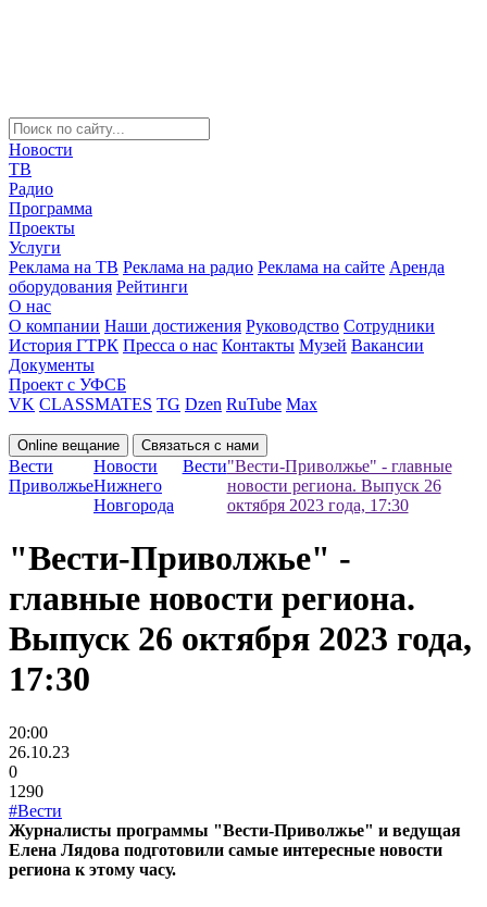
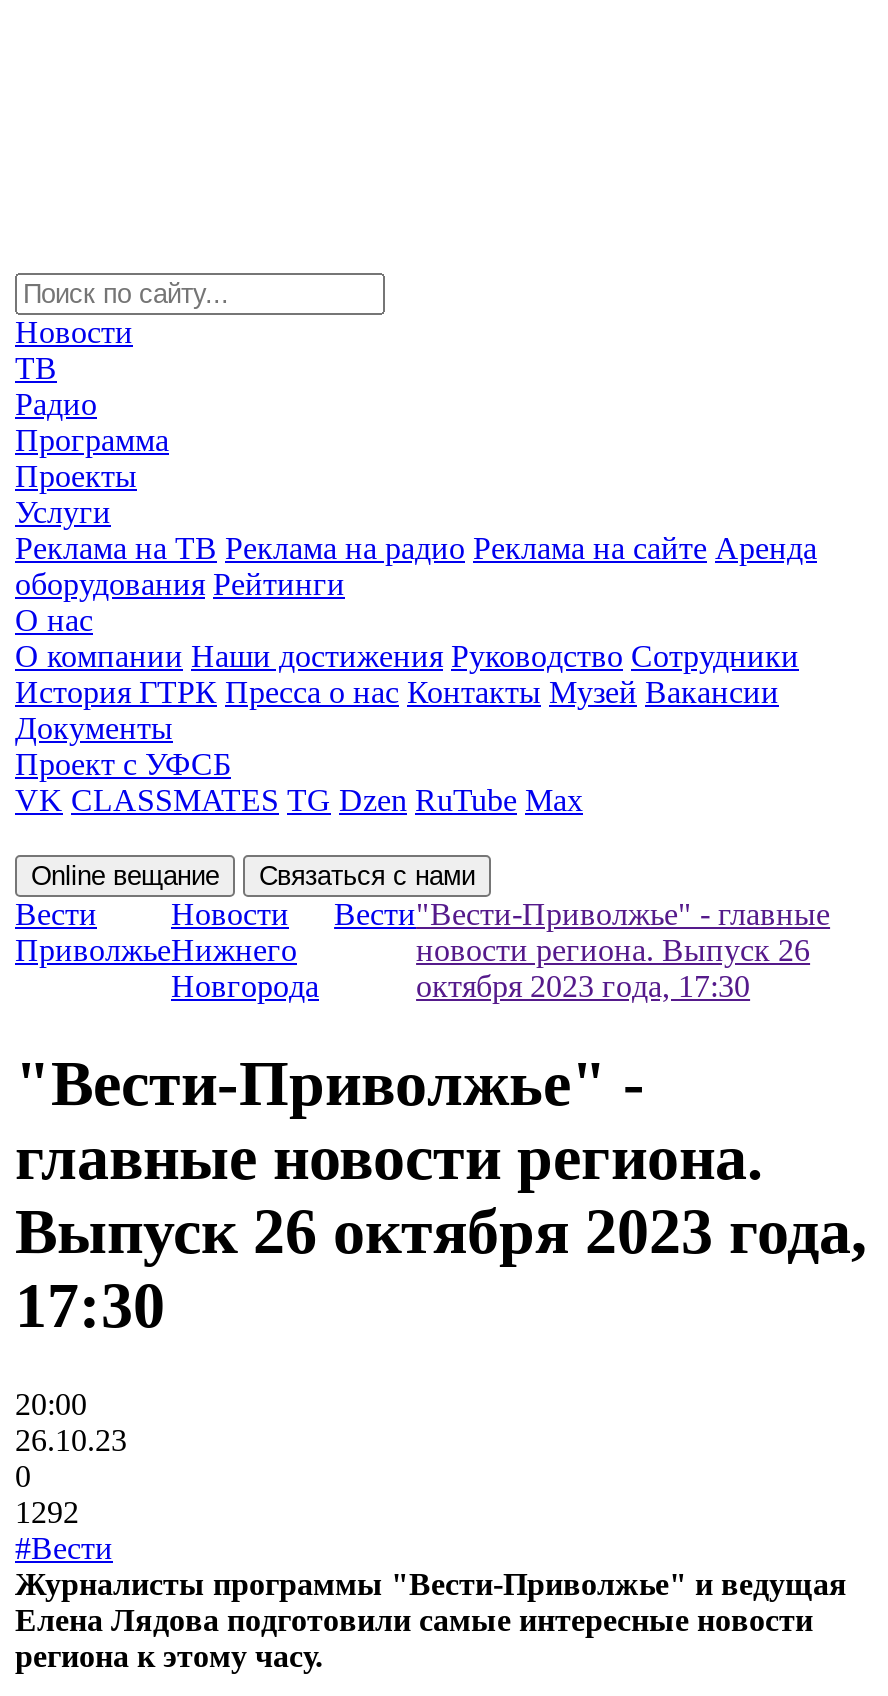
[9,782,43,800] 1290 -> [15,1495,79,1529] 1292

